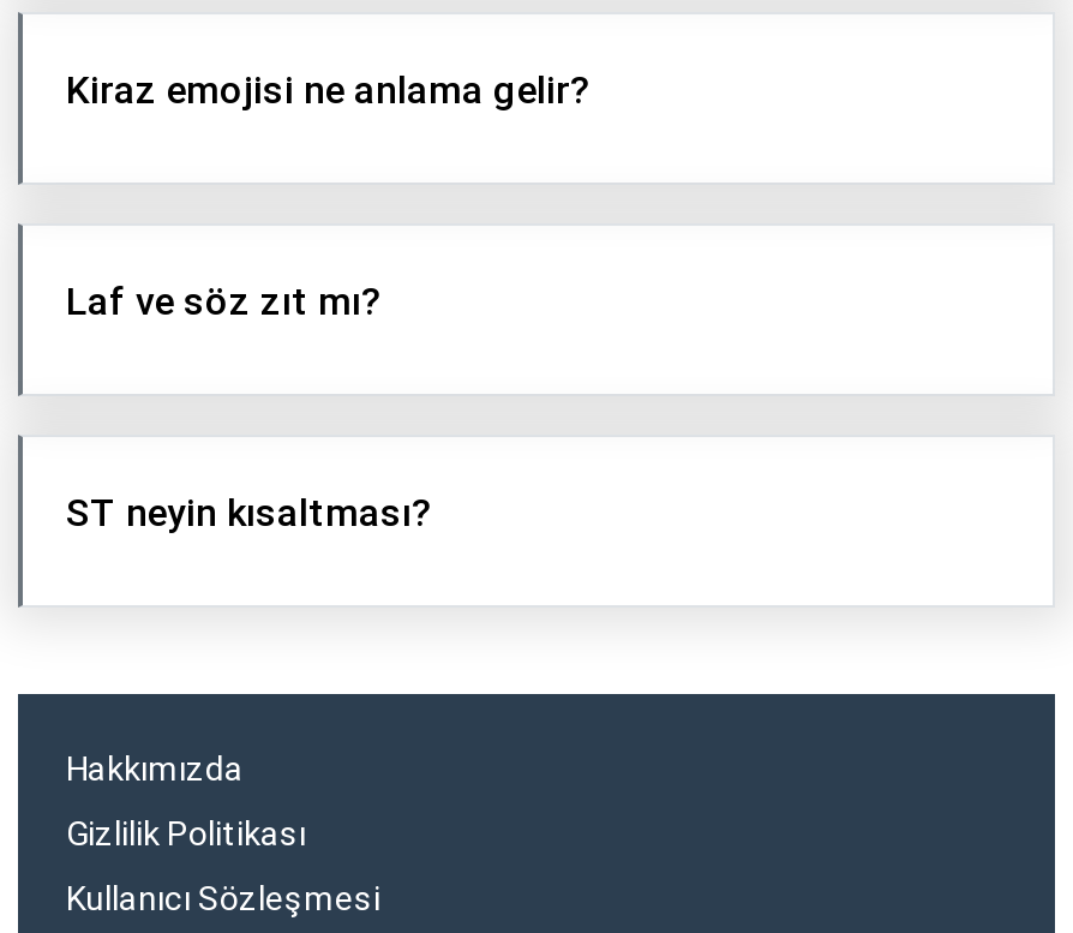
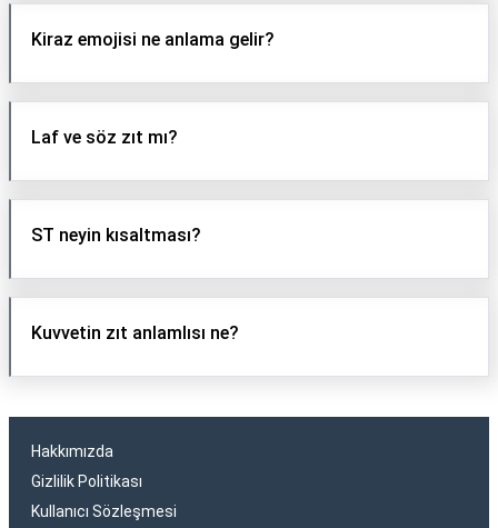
none -> [31,323,239,344] Kuvvetin zıt anlamlısı ne?

